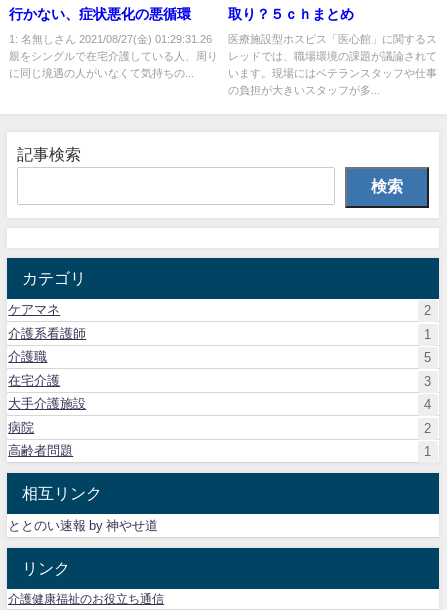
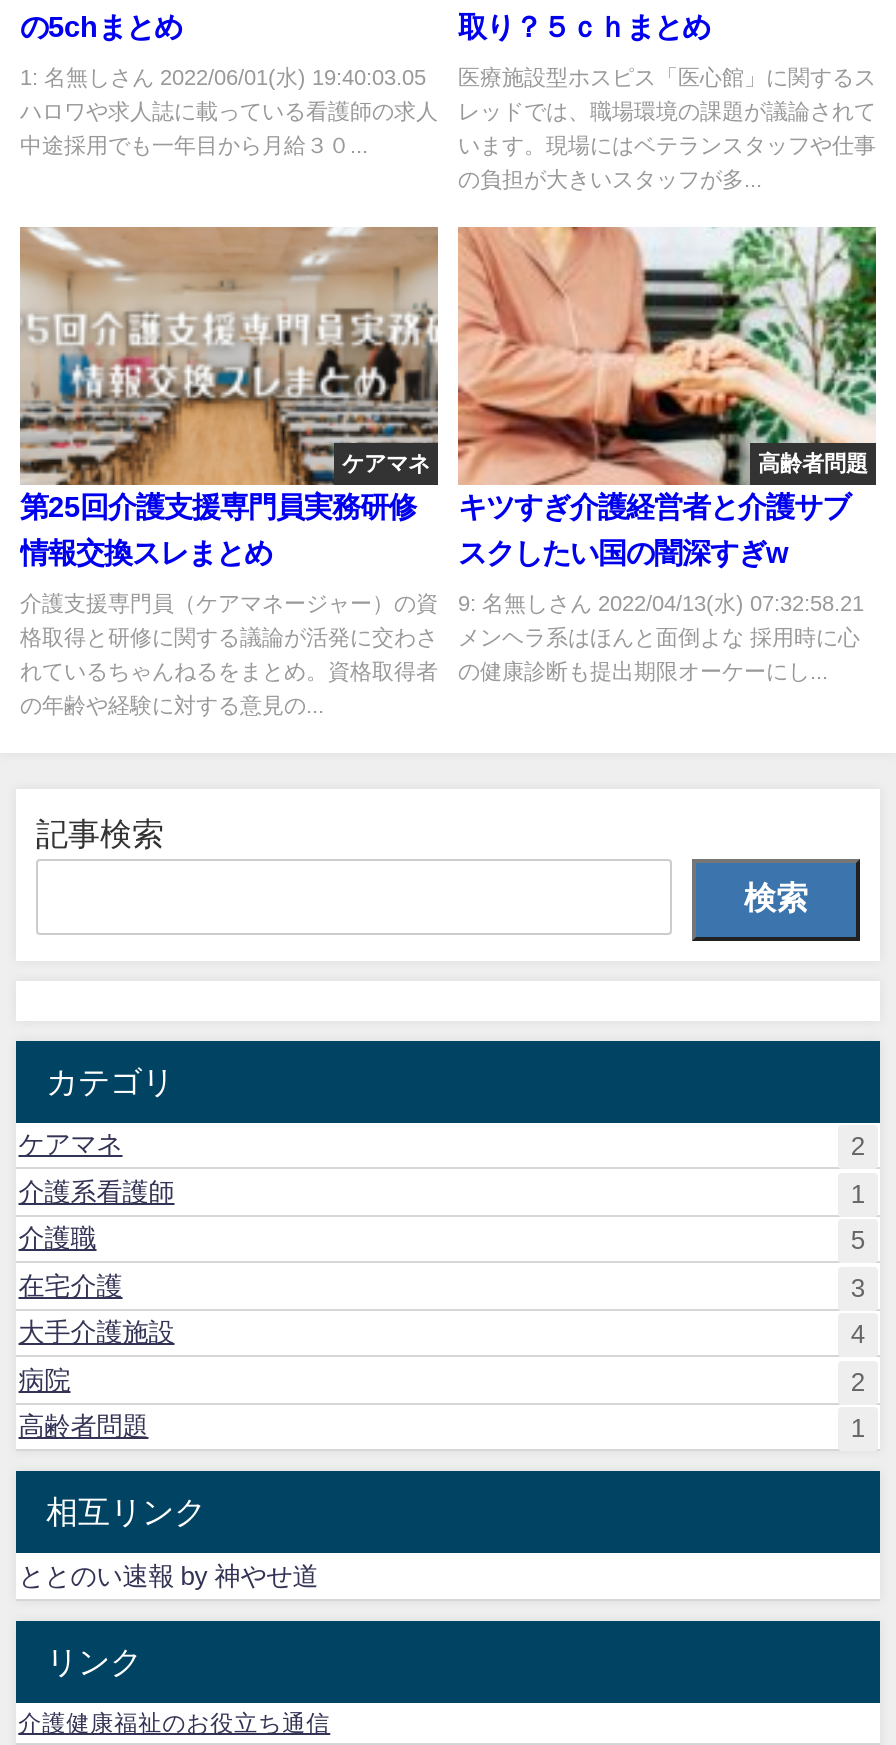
[9,7,191,21] 行かない、症状悪化の悪循環 -> [20,12,182,40] の5chまとめ
[9,33,218,79] 1: 名無しさん 2021/08/27(金) 01:29:31.26 | 親をシングルで在宅介護している人、周り | に同じ境遇の人がいなくて気持ちの... -> [20,64,438,156] 1: 名無しさん 2022/06/01(水) 19:40:03.05 | ハロワや求人誌に載っている看護師の求人 | 中途採用でも一年目から月給３０...
none -> [18,227,440,717] [image] | ケアマネ | 第25回介護支援専門員実務研修 | 情報交換スレまとめ | 介護支援専門員（ケアマネージャー）の資 | 格取得と研修に関する議論が活発に交わさ | れているちゃんねるをまとめ。資格取得者 | の年齢や経験に対する意見の...
none -> [456,225,878,683] [image] | 高齢者問題 | キツすぎ介護経営者と介護サブ | スクしたい国の闇深すぎw | 9: 名無しさん 2022/04/13(水) 07:32:58.21 | メンヘラ系はほんと面倒よな 採用時に心 | の健康診断も提出期限オーケーにし...

